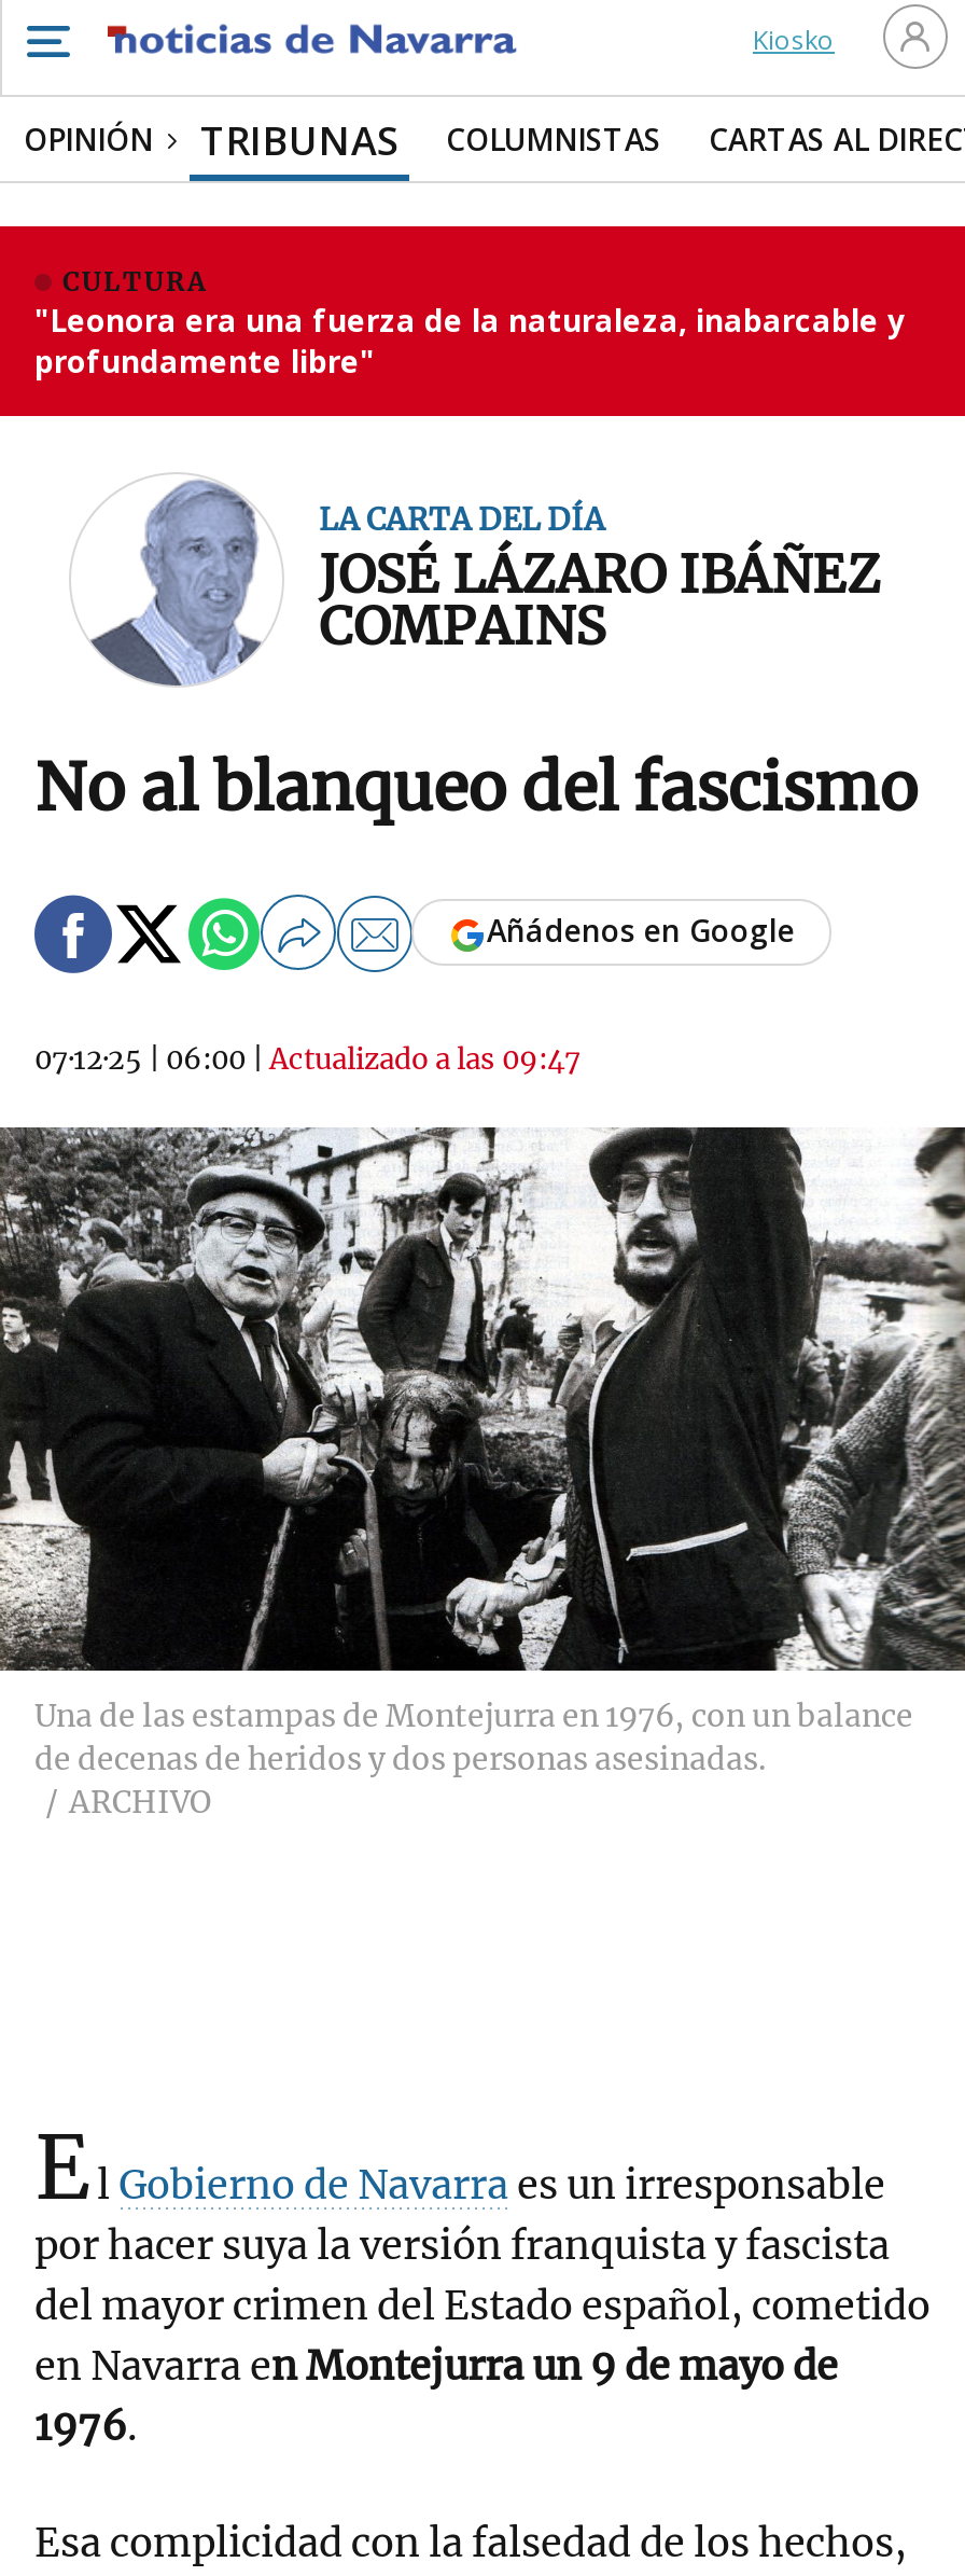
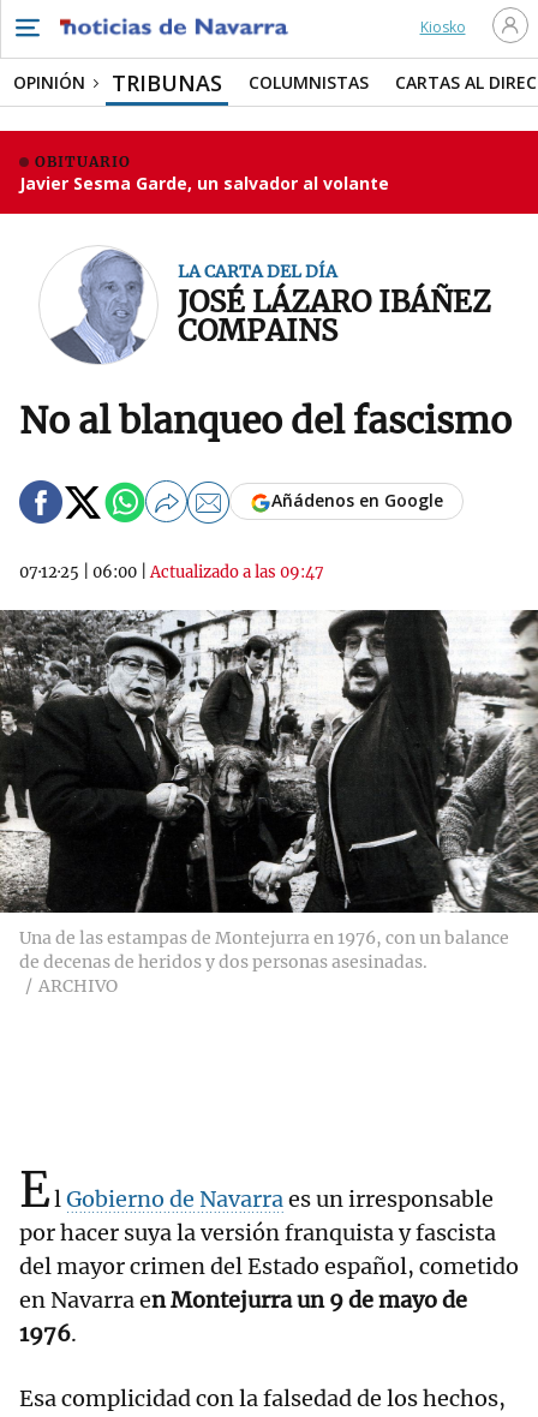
[34,265,905,382] CULTURA | "Leonora era una fuerza de la naturaleza, inabarcable y | profundamente libre" -> [19,153,389,195] OBITUARIO | Javier Sesma Garde, un salvador al volante

